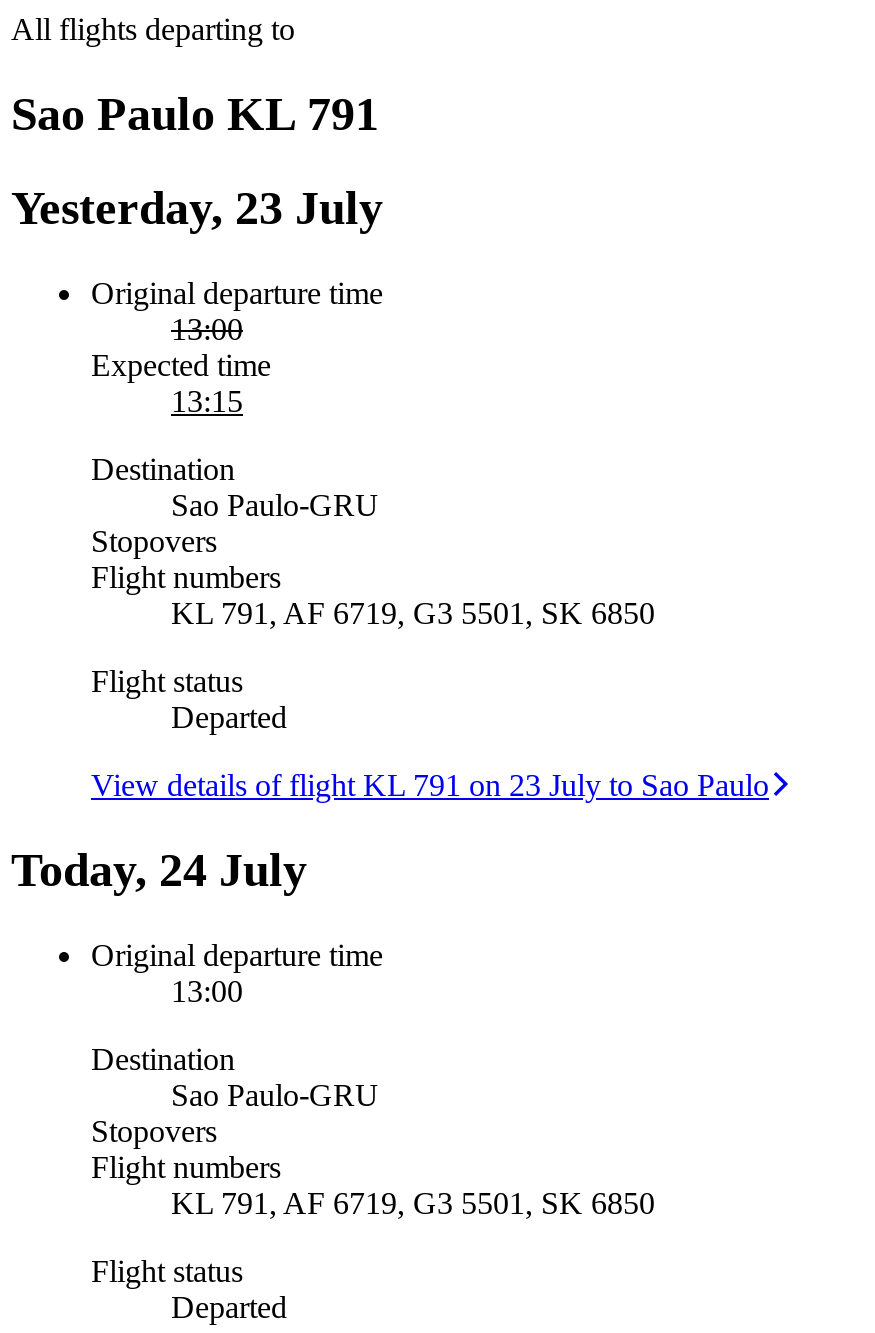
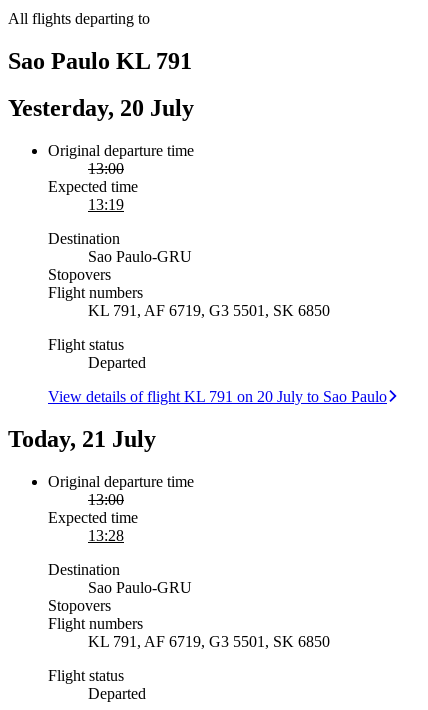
[11,182,383,234] Yesterday, 23 July -> [8,95,194,121] Yesterday, 20 July
[171,383,243,417] 13:15 -> [88,196,124,213] 13:19
[91,767,769,801] View details of flight KL 791 on 23 July to Sao Paulo -> [48,388,387,405] View details of flight KL 791 on 20 July to Sao Paulo
[11,843,307,895] Today, 24 July -> [8,426,156,452] Today, 21 July
none -> [48,508,138,543] Expected time | 13:28

